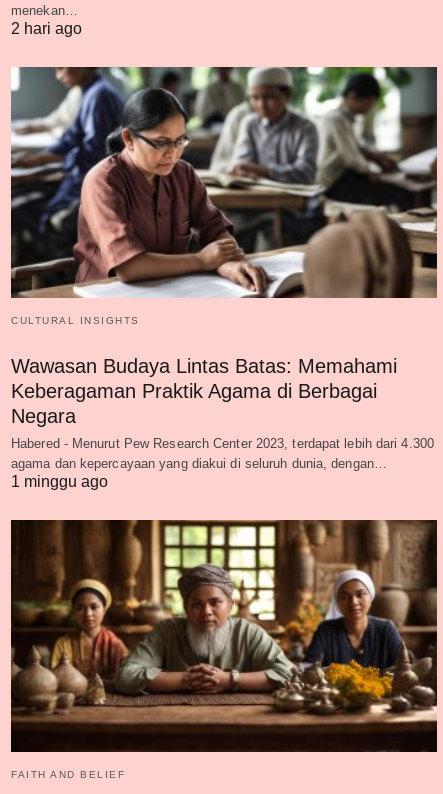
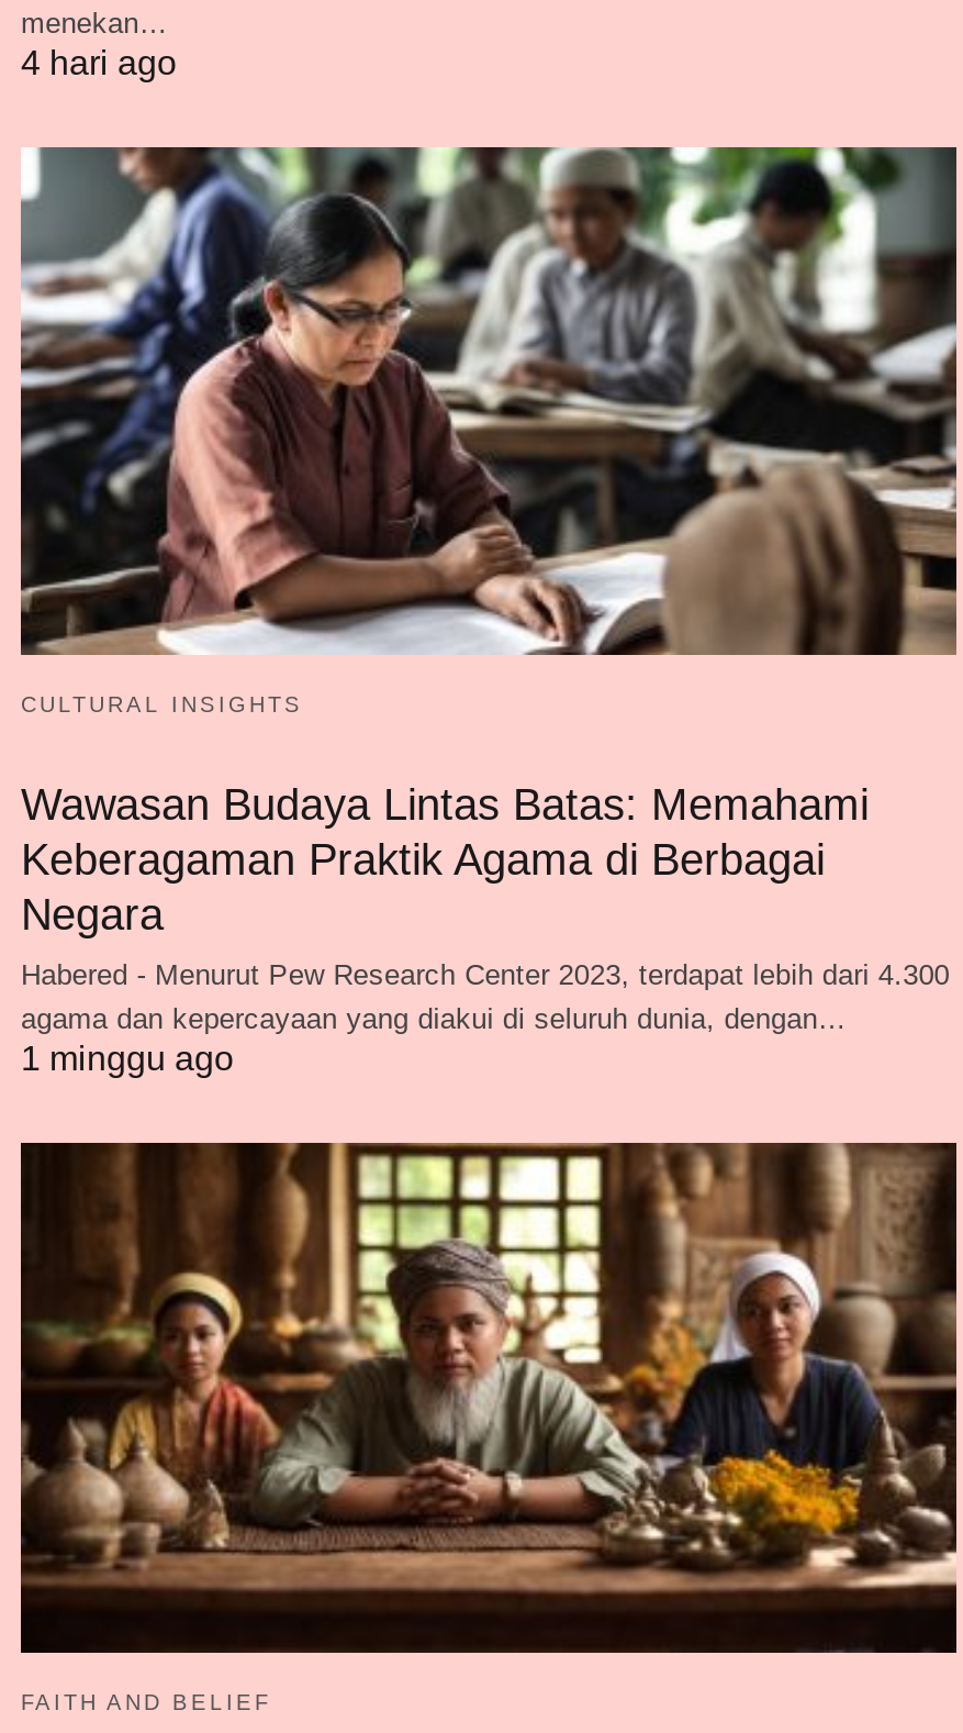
[11,20,82,37] 2 hari ago -> [21,43,177,80] 4 hari ago

